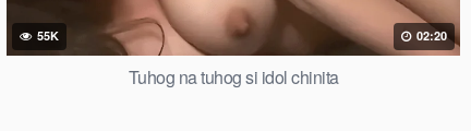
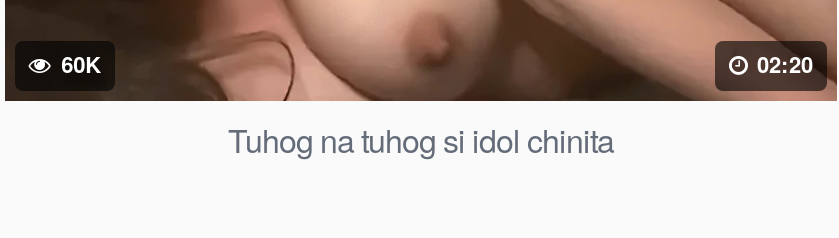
[34,27,59,43] 55K -> [55,50,101,80] 60K

